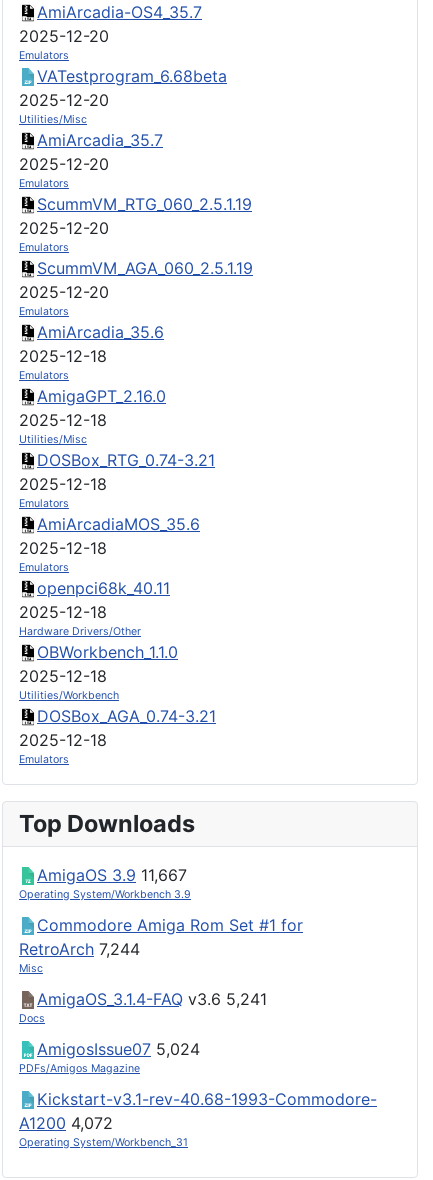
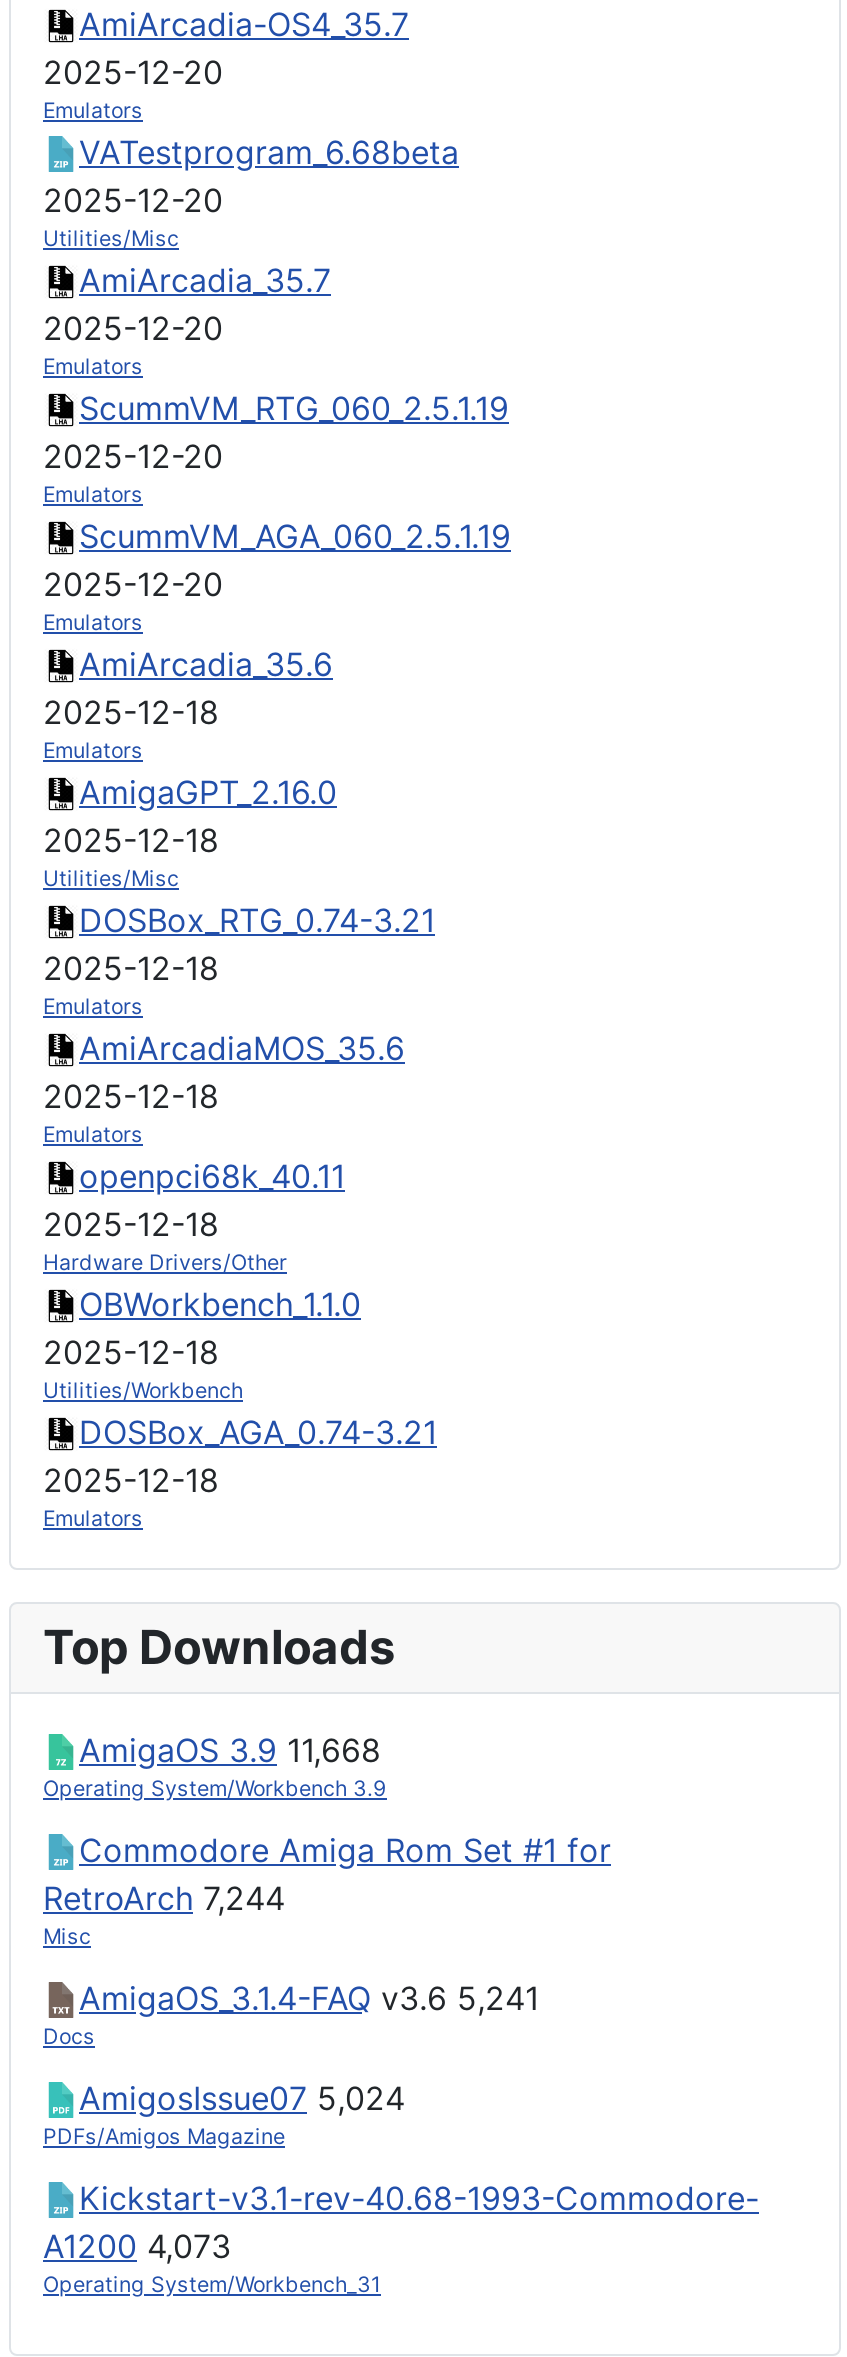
[37,865,187,885] AmigaOS 3.9 11,667 -> [79,1730,381,1770] AmigaOS 3.9 11,668
[19,1113,113,1133] A1200 4,072 -> [43,2226,231,2266] A1200 4,073

